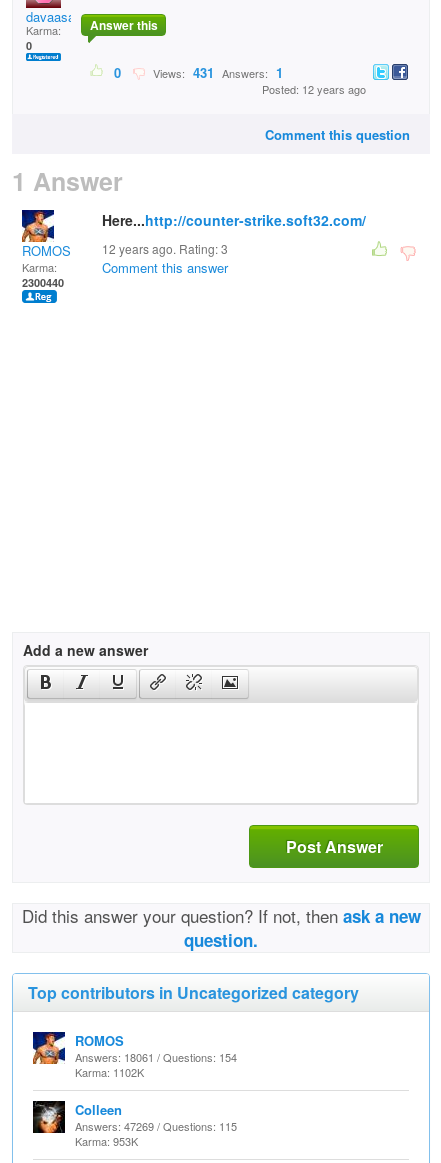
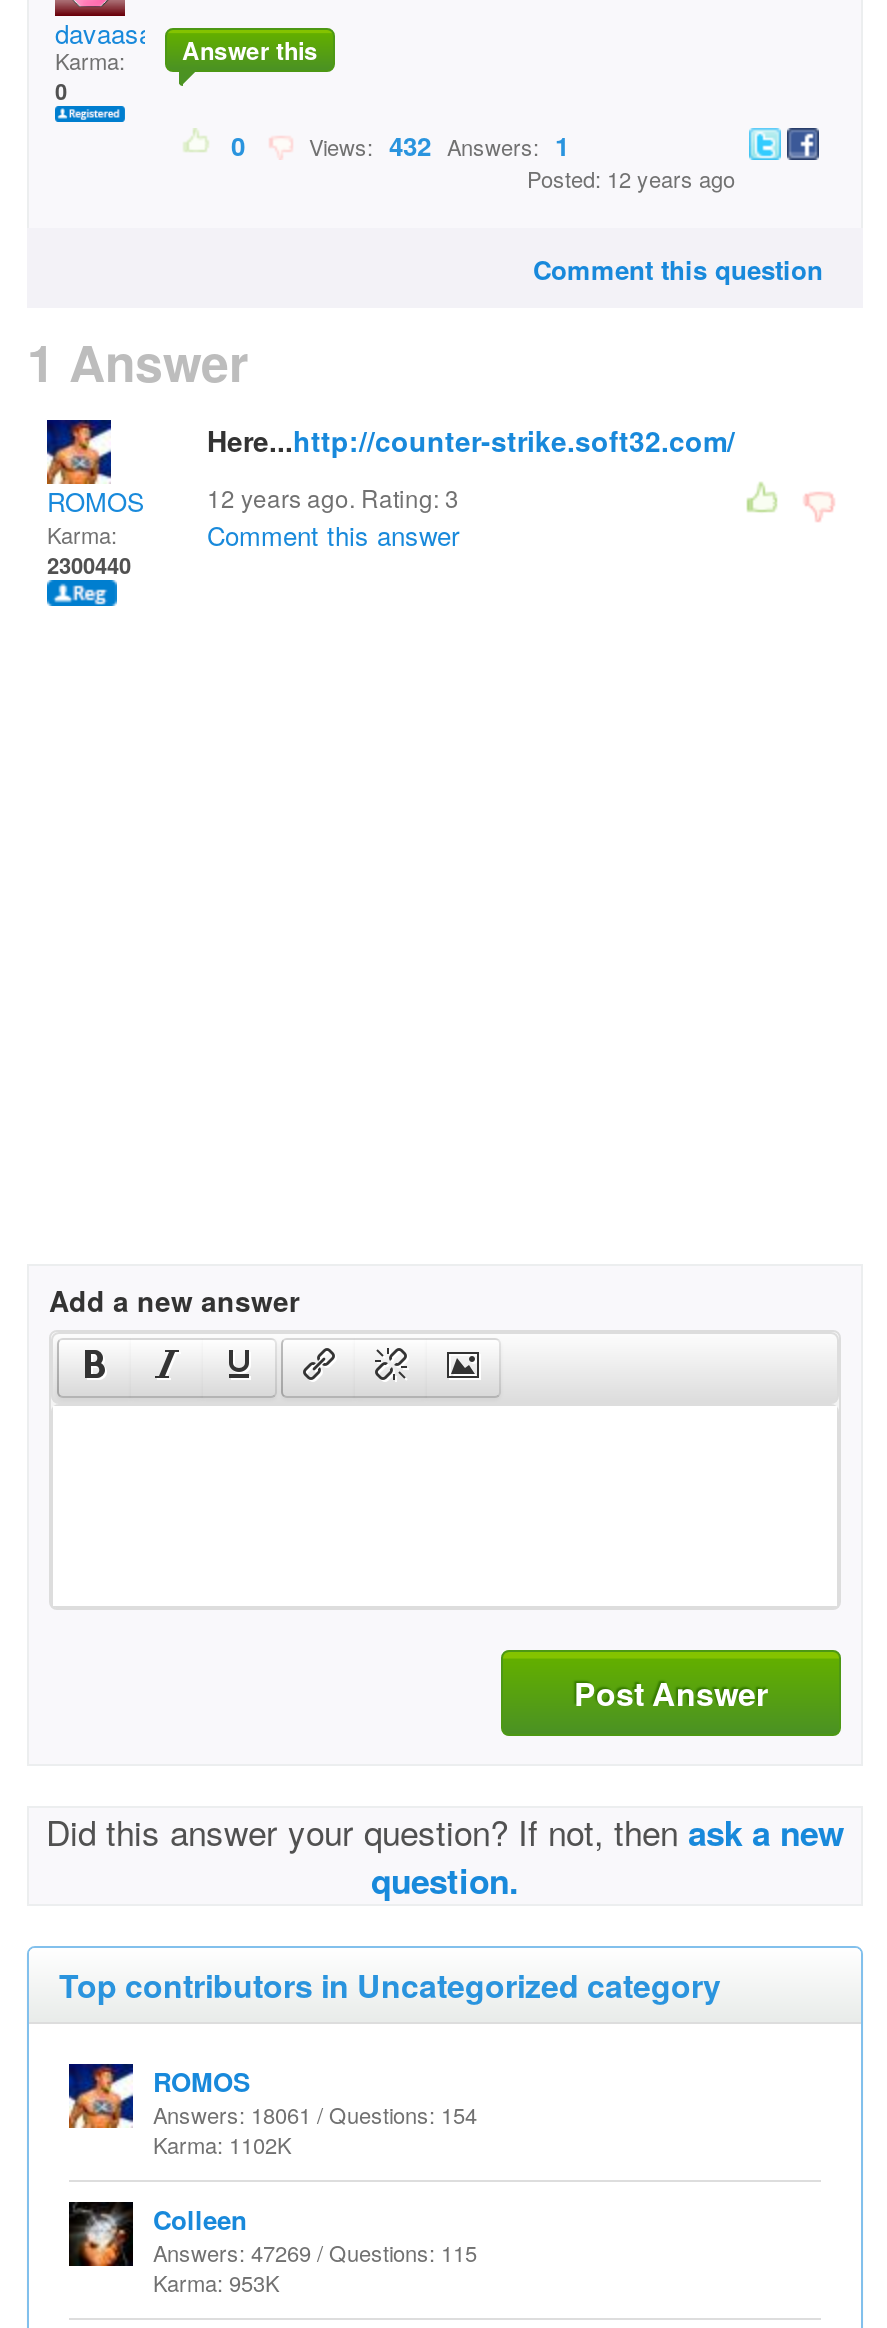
[147,63,283,82] Views: 431 Answers: 1 -> [297,126,569,164] Views: 432 Answers: 1

